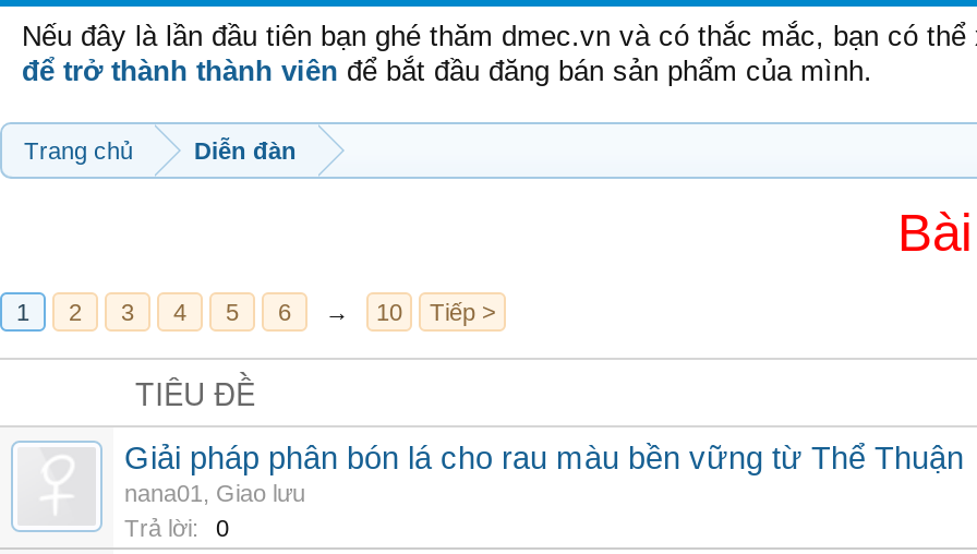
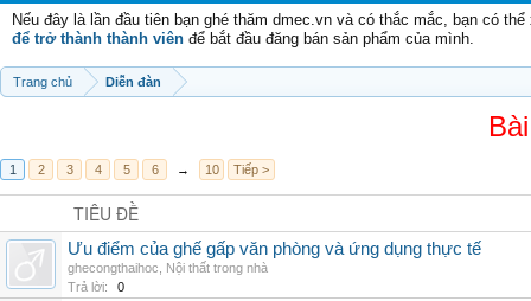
[124,441,964,506] Giải pháp phân bón lá cho rau màu bền vững từ Thể Thuận | nana01, Giao lưu -> [68,239,481,275] Ưu điểm của ghế gấp văn phòng và ứng dụng thực tế | ghecongthaihoc, Nội thất trong nhà

